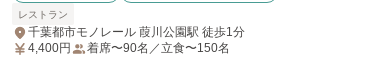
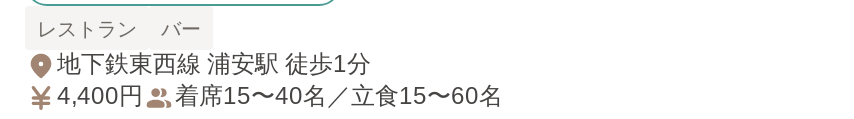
[28,25,245,39] 千葉都市モノレール 葭川公園駅 徒歩1分 -> [57,17,371,78] バー | 地下鉄東西線 浦安駅 徒歩1分
[87,41,230,55] 着席〜90名／立食〜150名 -> [175,82,503,110] 着席15〜40名／立食15〜60名

